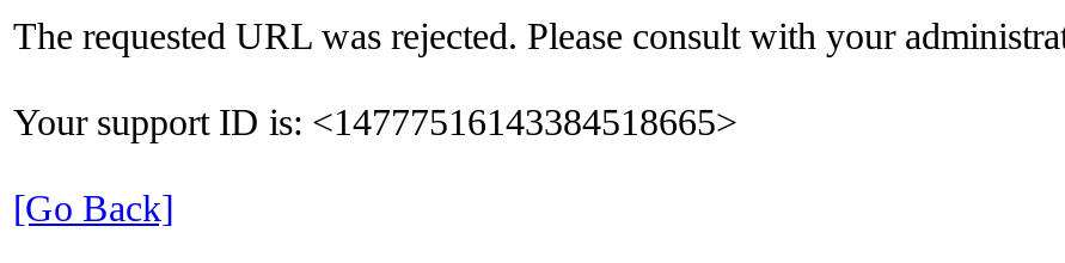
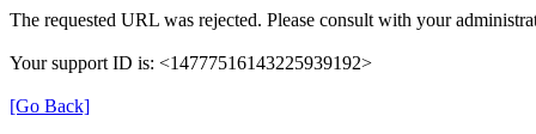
[13,102,737,142] Your support ID is: <14777516143384518665> -> [10,53,372,73] Your support ID is: <14777516143225939192>

